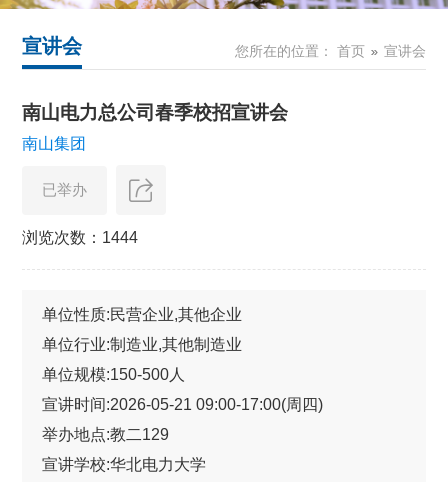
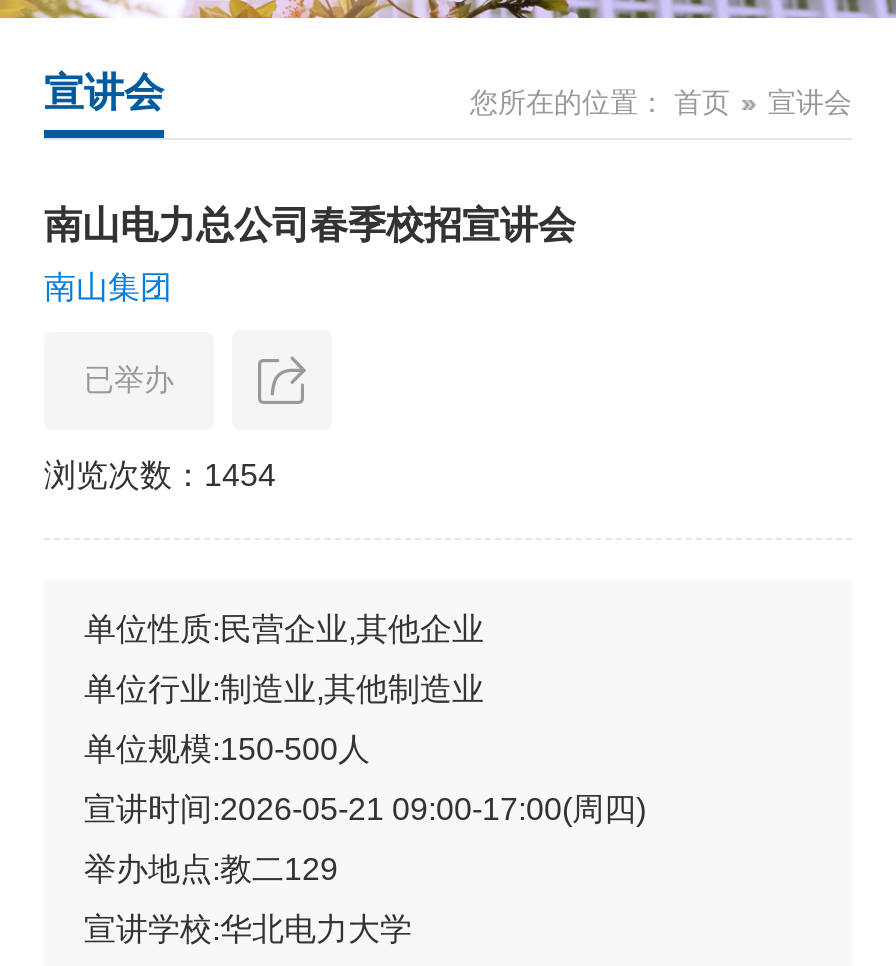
[22,229,138,246] 浏览次数：1444 -> [44,458,276,492] 浏览次数：1454

